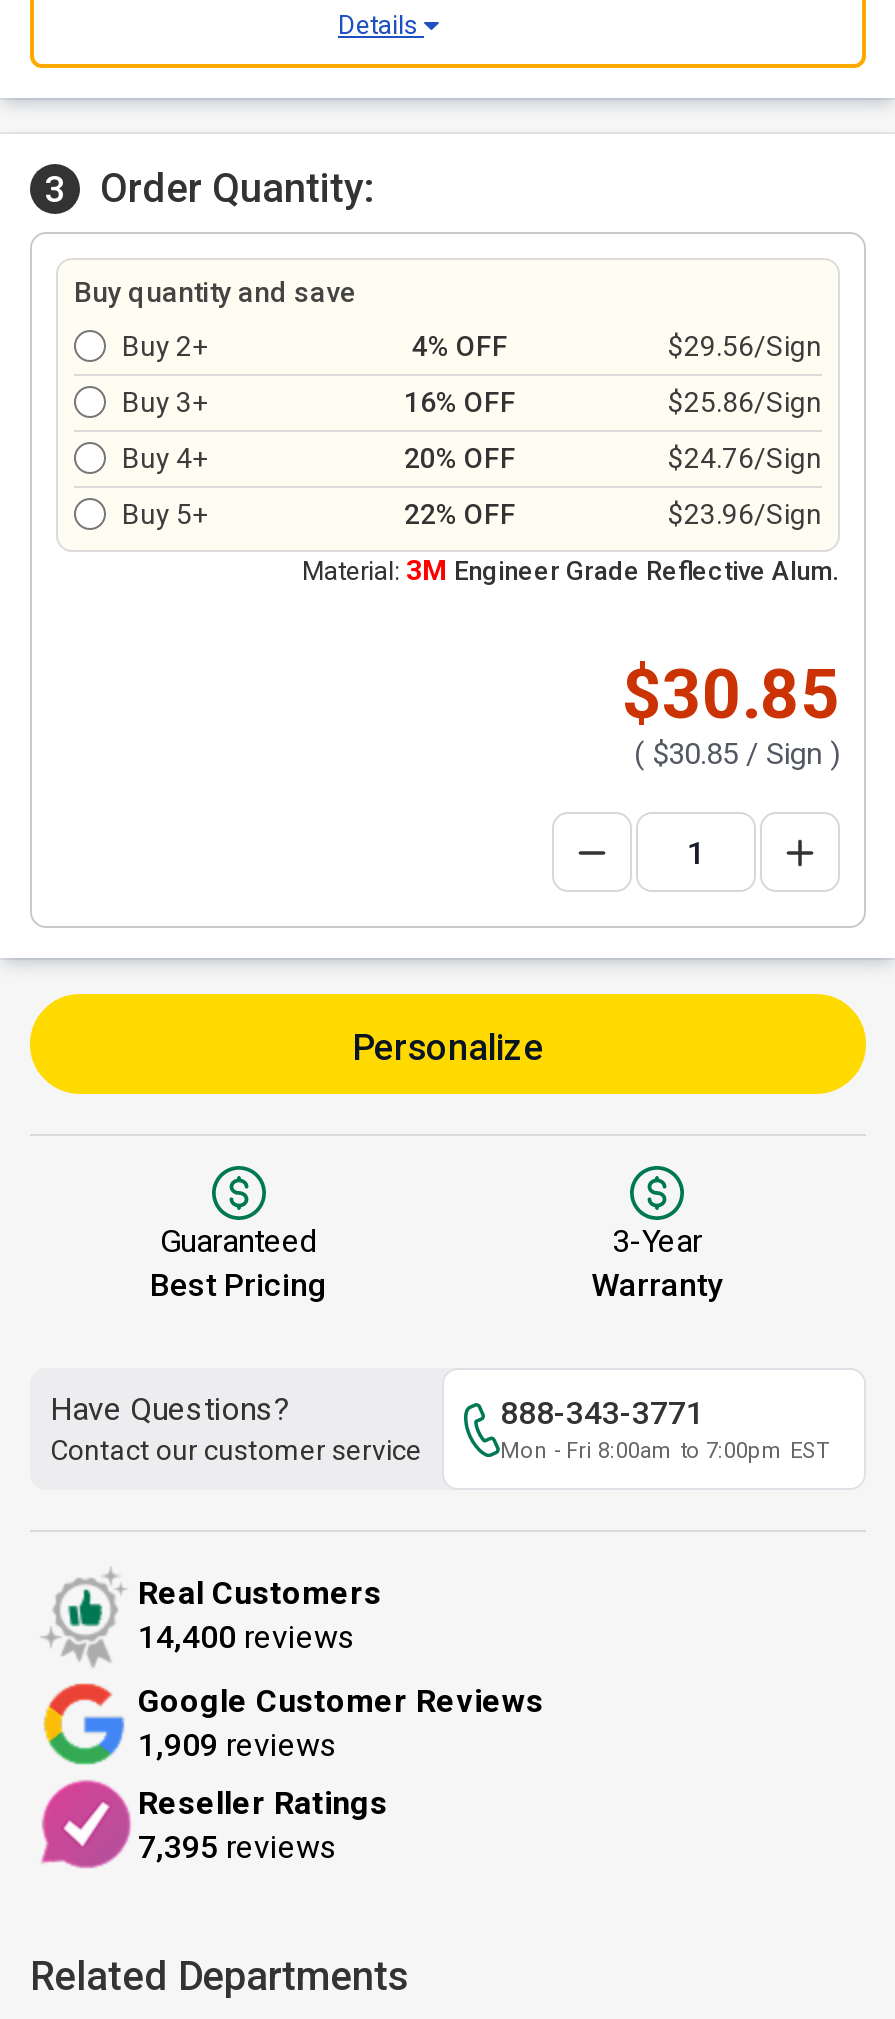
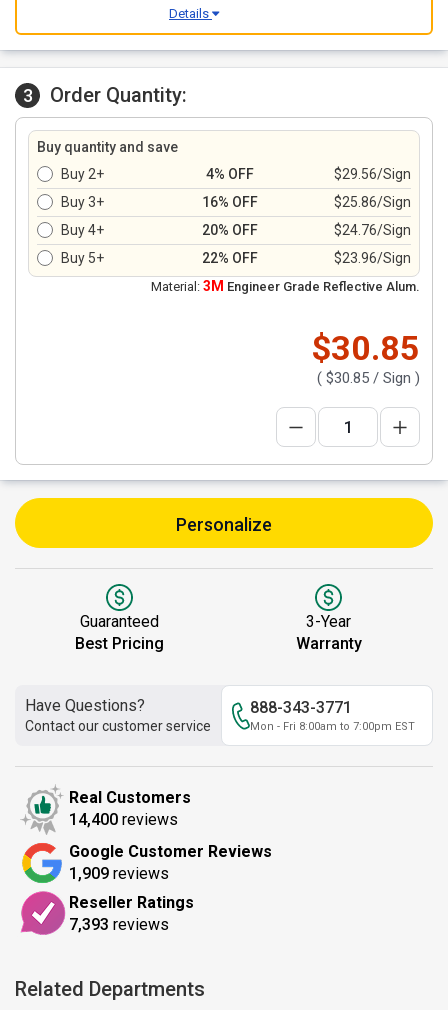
[138,1827,338,1865] 7,395 reviews -> [69,914,169,933] 7,393 reviews

